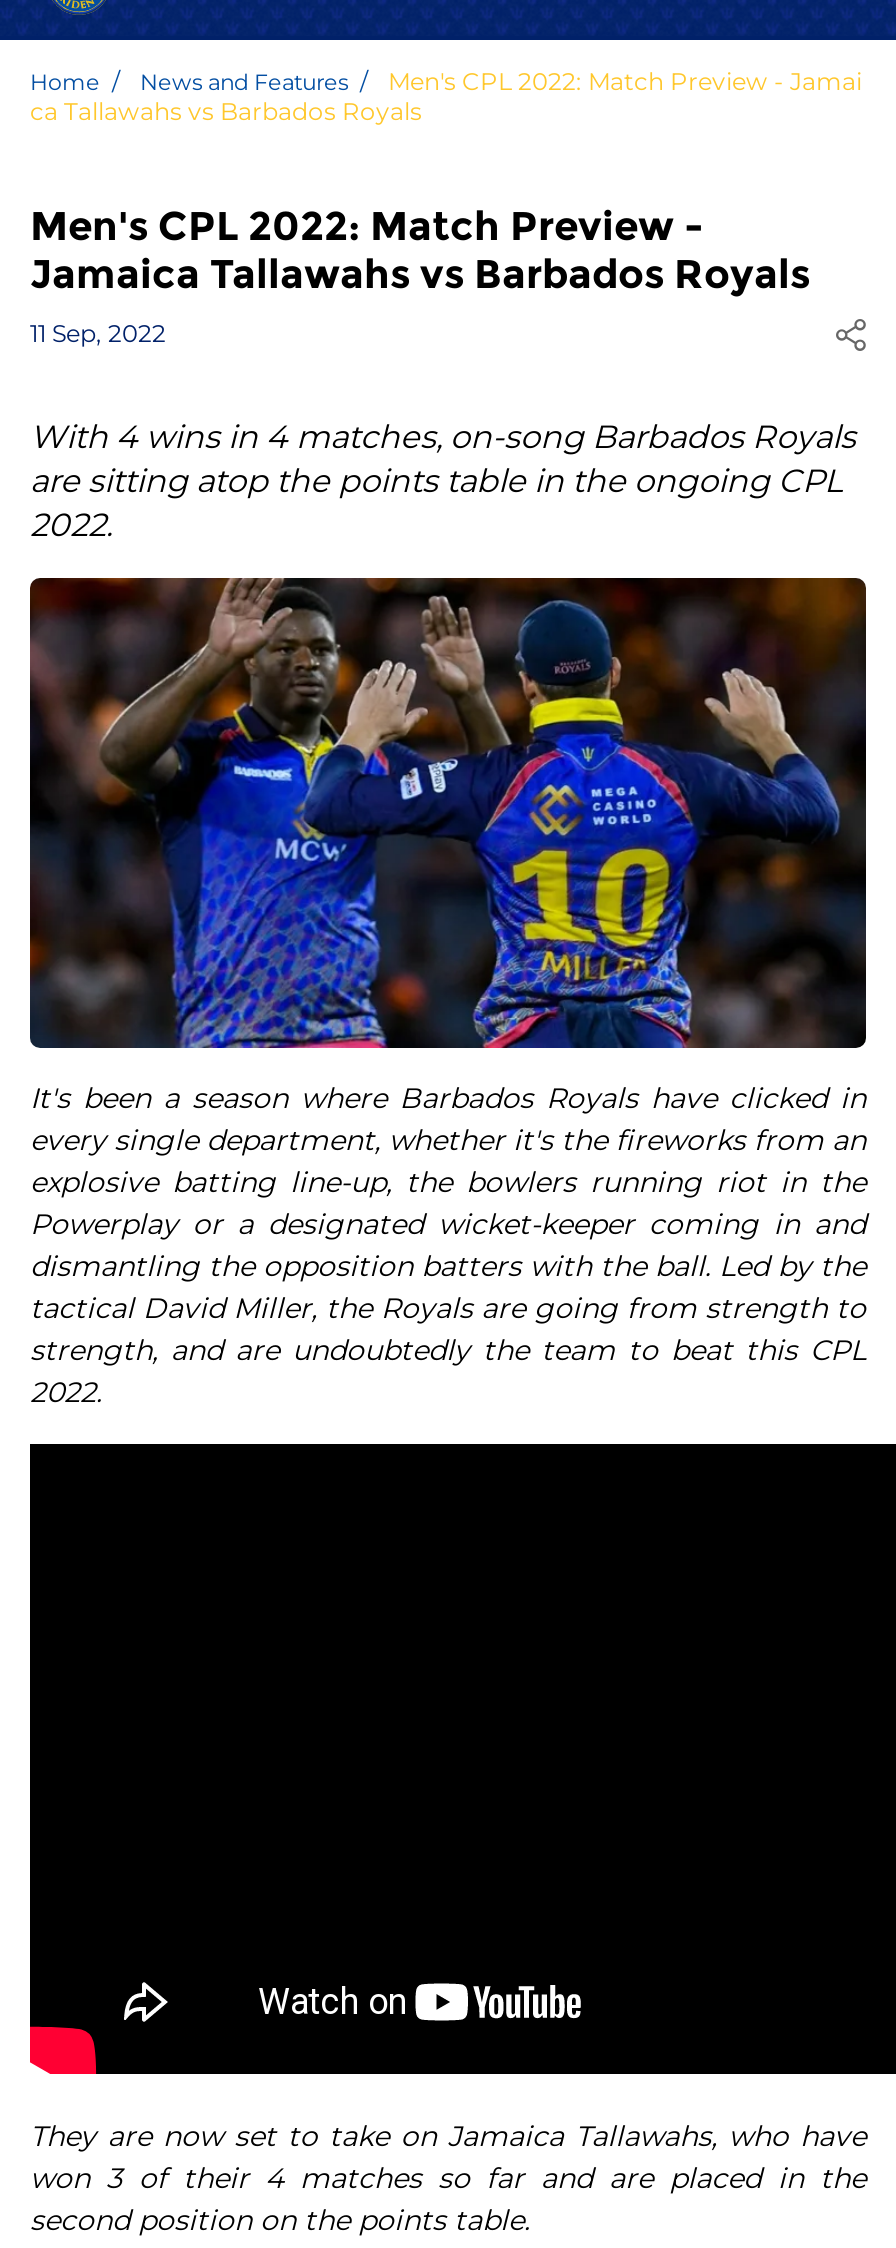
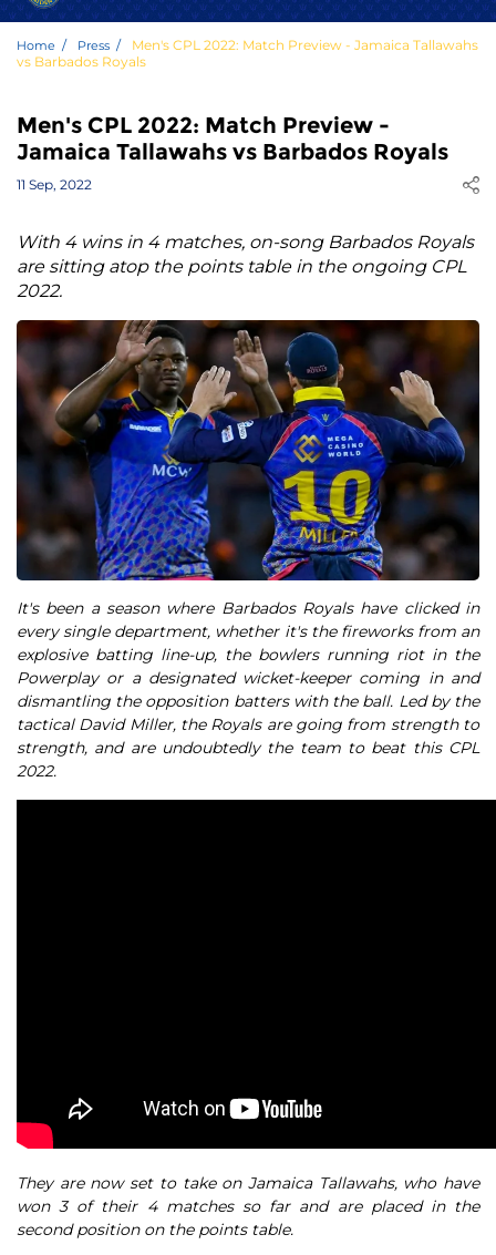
[30,66,862,126] News and Features | Men's CPL 2022: Match Preview - Jamai | ca Tallawahs vs Barbados Royals -> [17,37,478,70] Press | Men's CPL 2022: Match Preview - Jamaica Tallawahs | vs Barbados Royals

